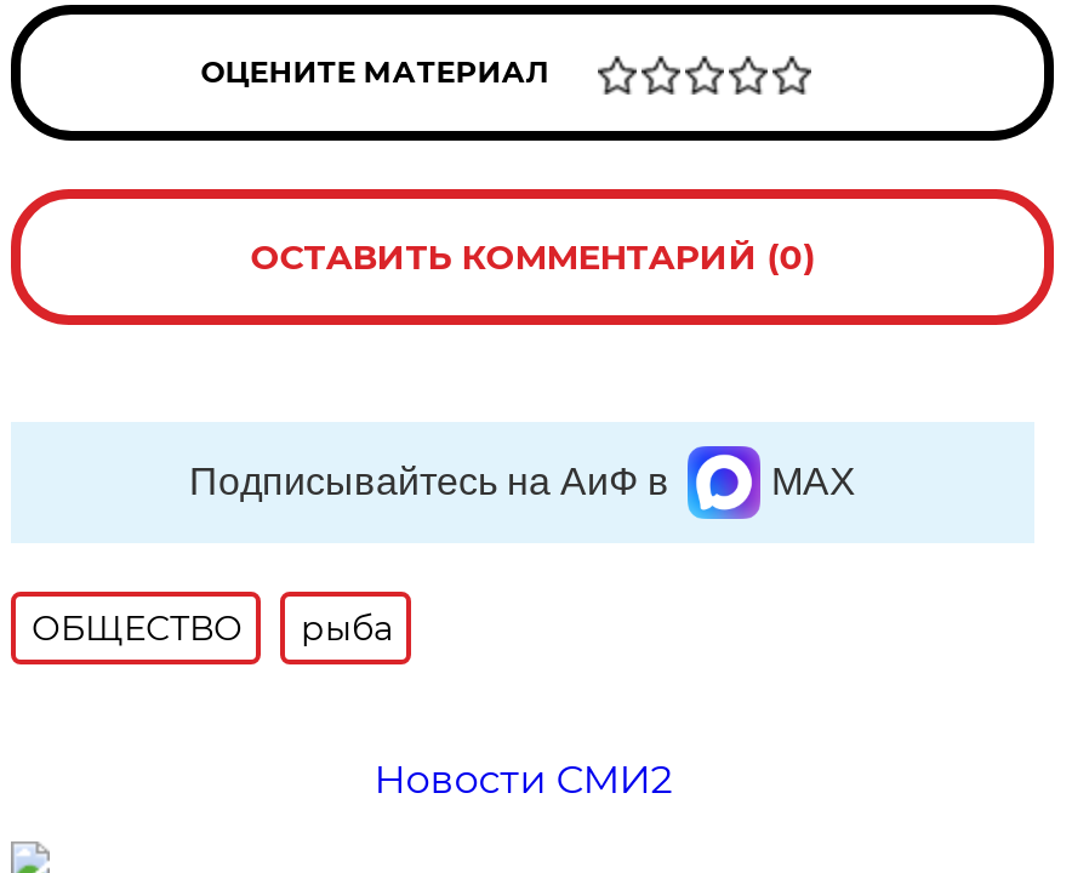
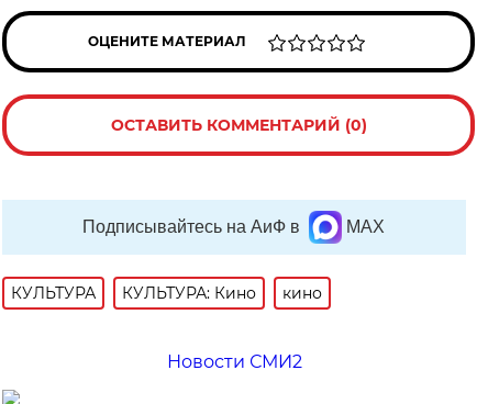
[31,606,393,650] ОБЩЕСТВО | рыба -> [11,283,322,303] КУЛЬТУРА | КУЛЬТУРА: Кино | кино

